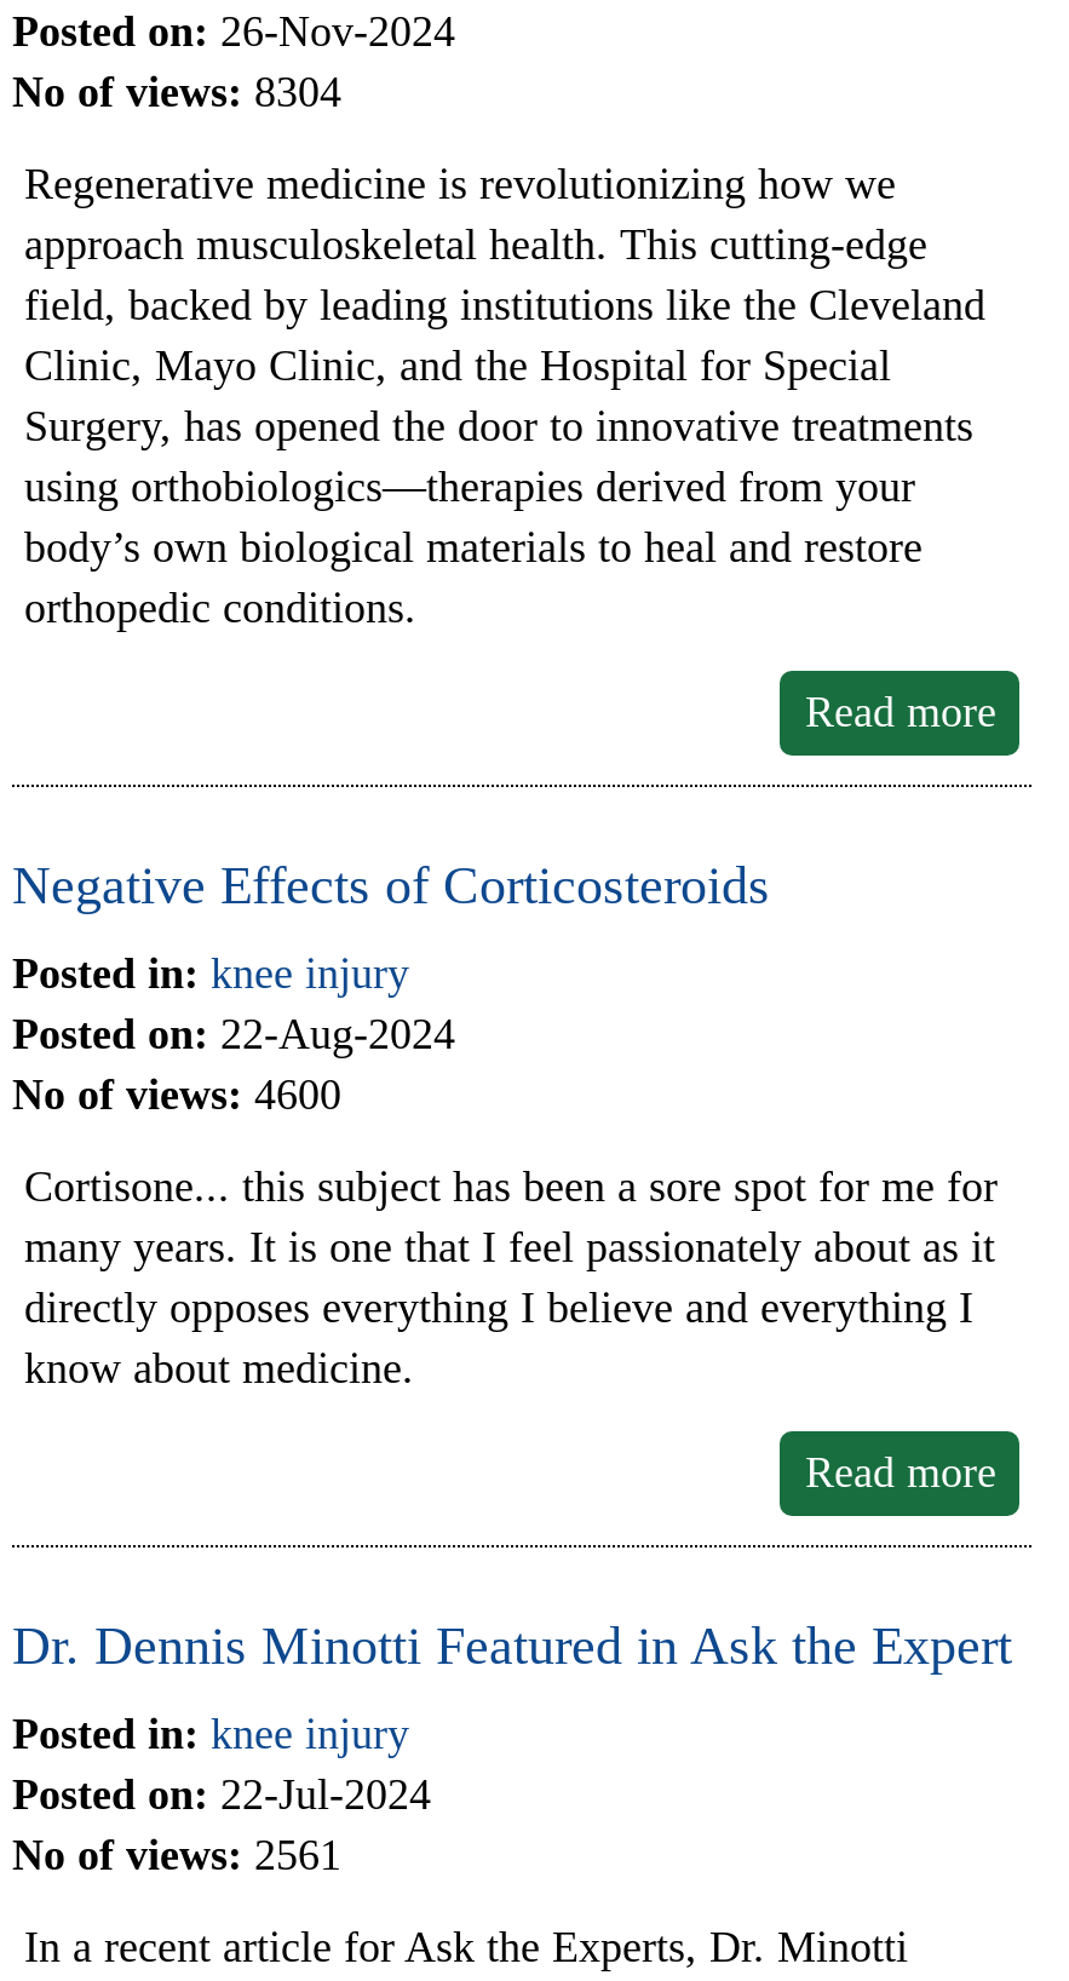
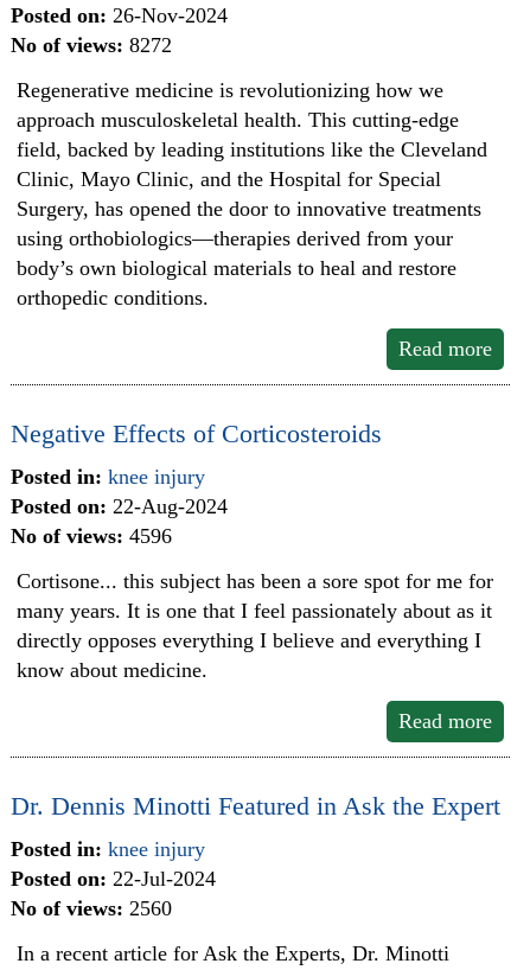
[12,68,341,117] No of views: 8304 -> [11,33,172,57] No of views: 8272
[12,1071,341,1119] No of views: 4600 -> [11,524,172,548] No of views: 4596
[12,1831,341,1880] No of views: 2561 -> [11,897,172,920] No of views: 2560

